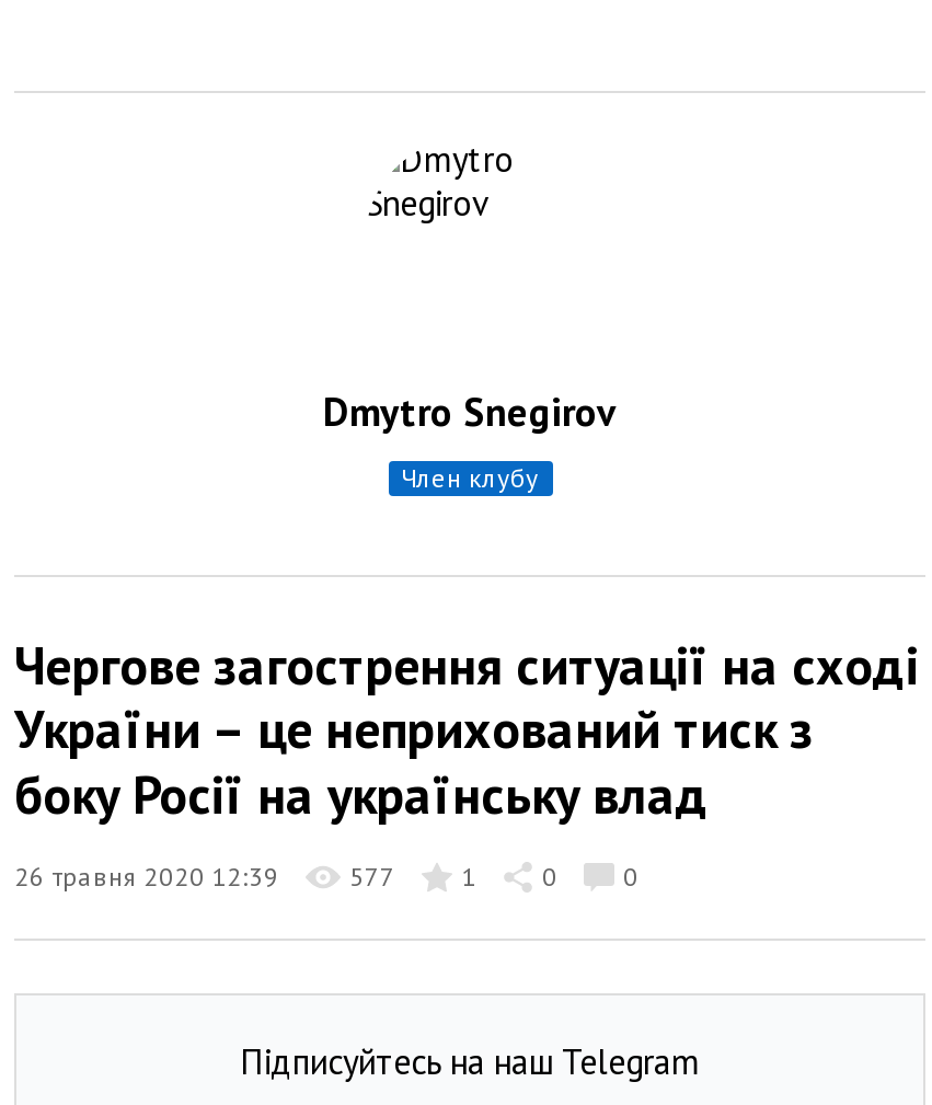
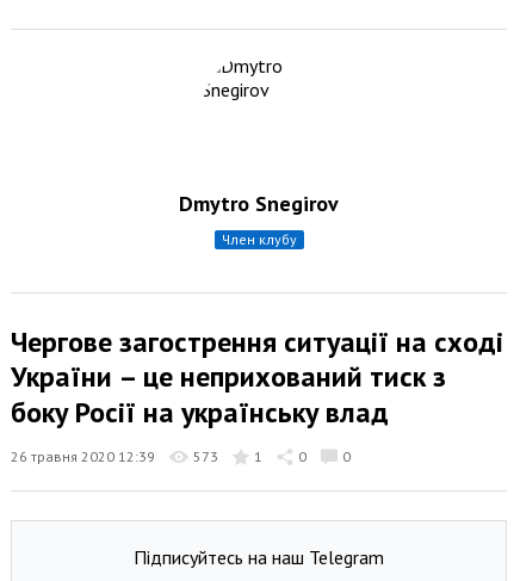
[349,859,638,891] 577 1 0 0 -> [193,447,351,465] 573 1 0 0

